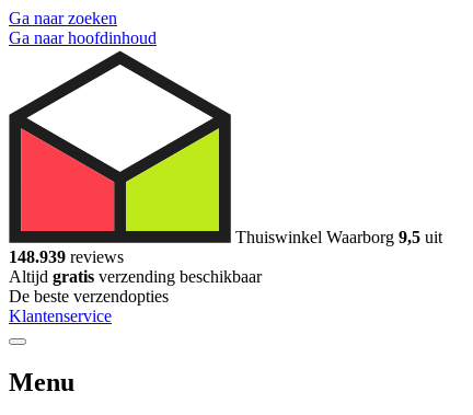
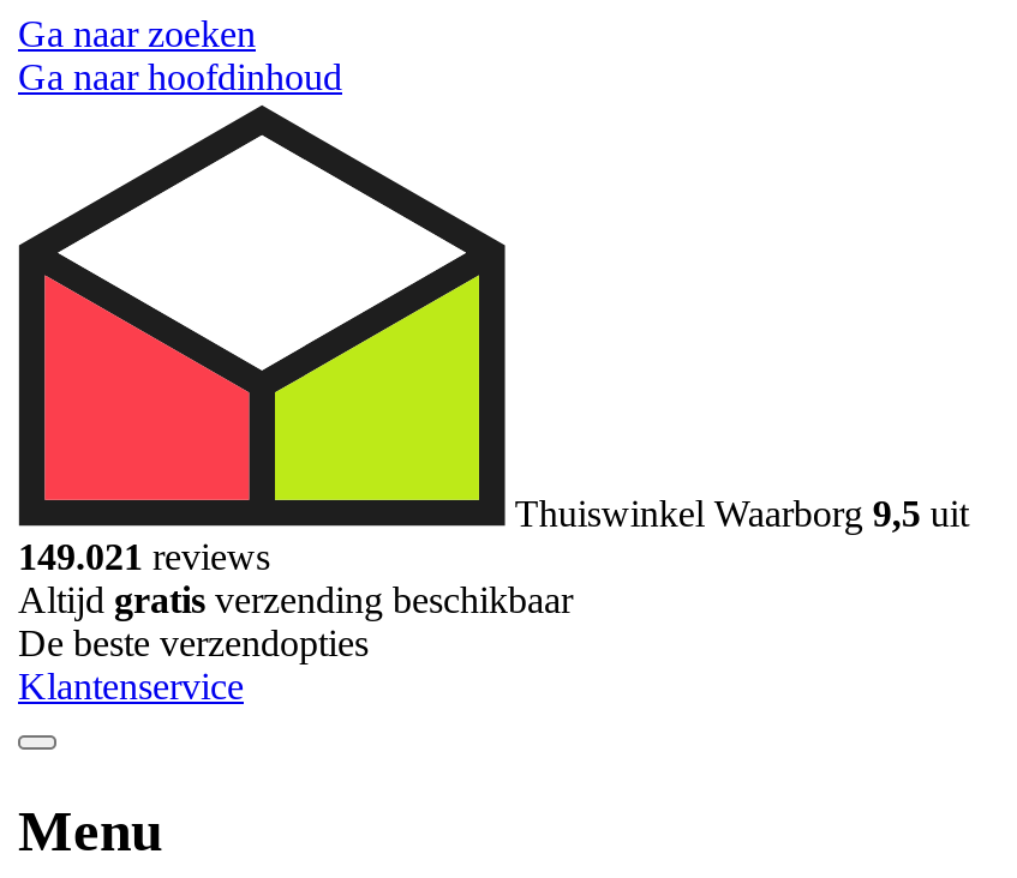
[9,247,124,266] 148.939 reviews -> [18,536,270,577] 149.021 reviews

